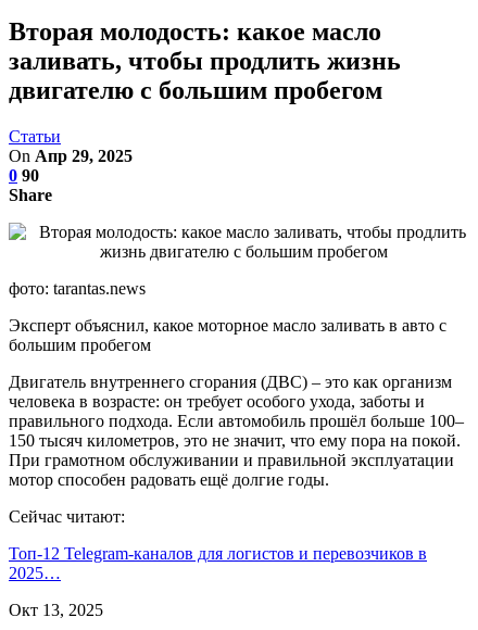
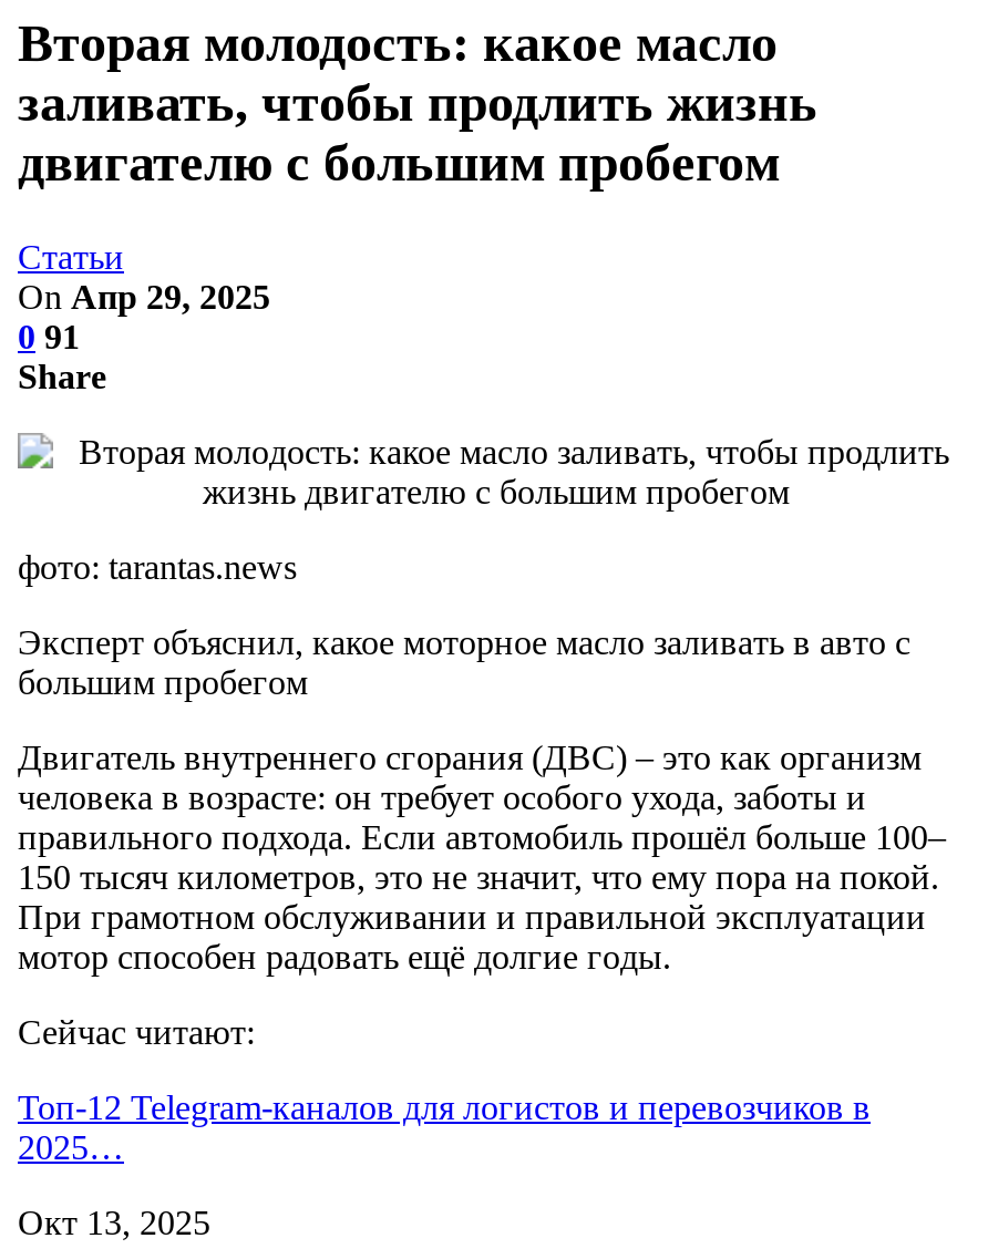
[9,166,39,184] 0 90 -> [18,317,80,355] 0 91

